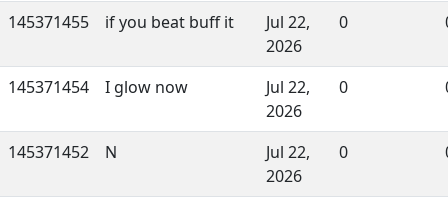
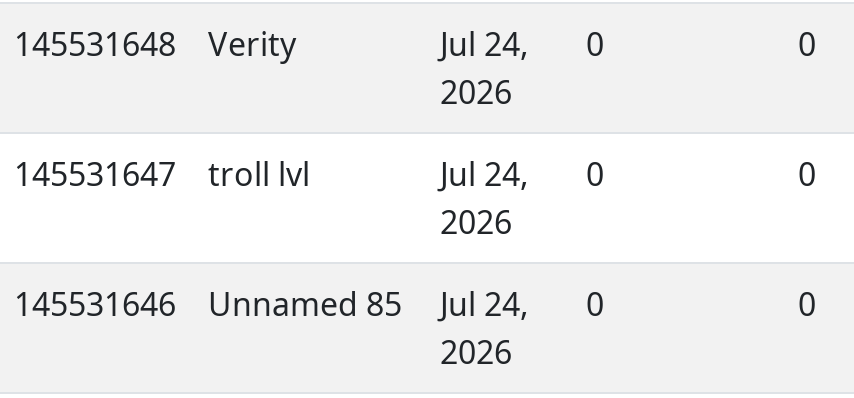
[8,11,310,33] 145371455 | if you beat buff it | Jul 22, -> [14,22,528,66] 145531648 | Verity | Jul 24,
[8,76,310,98] 145371454 | I glow now | Jul 22, -> [14,152,528,196] 145531647 | troll lvl | Jul 24,
[8,141,310,163] 145371452 | N | Jul 22, -> [14,282,528,326] 145531646 | Unnamed 85 | Jul 24,

